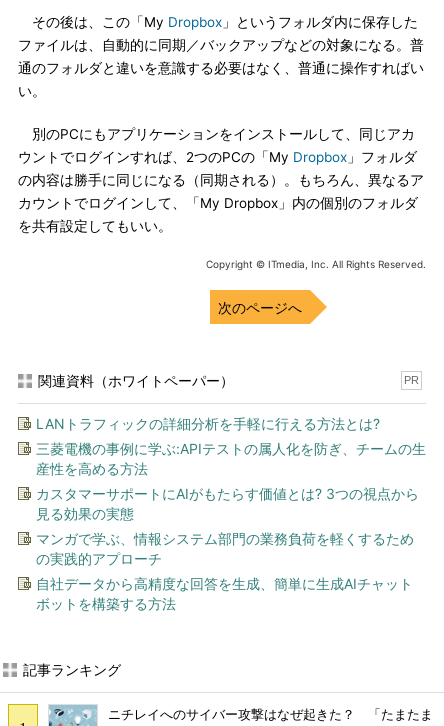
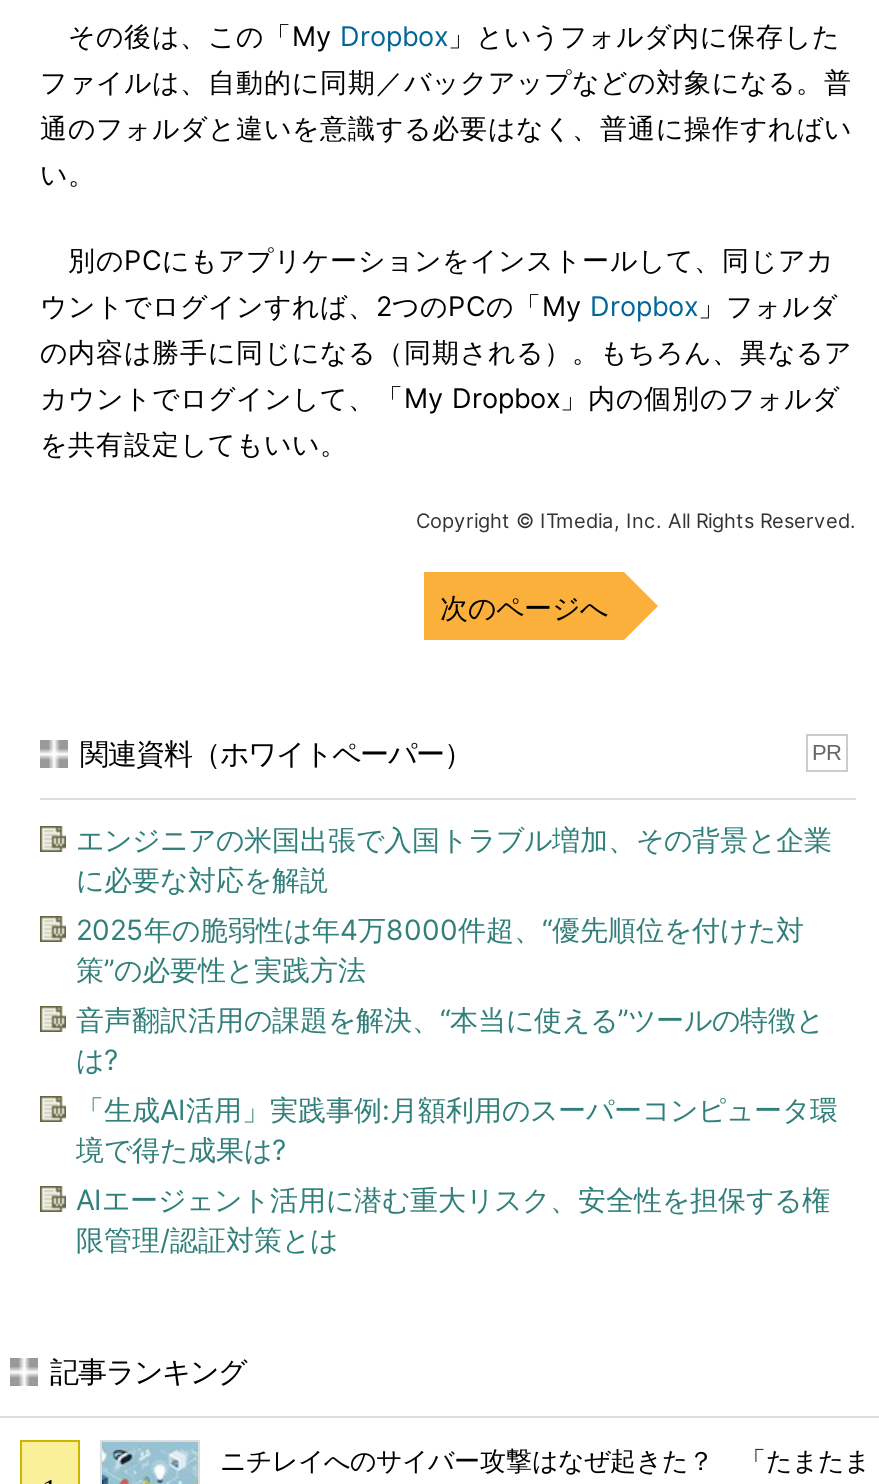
[36,415,380,432] LANトラフィックの詳細分析を手軽に行える方法とは? -> [76,822,832,896] エンジニアの米国出張で入国トラブル増加、その背景と企業 | に必要な対応を解説
[36,440,426,477] 三菱電機の事例に学ぶ:APIテストの属人化を防ぎ、チームの生 | 産性を高める方法 -> [76,912,804,986] 2025年の脆弱性は年4万8000件超、“優先順位を付けた対 | 策”の必要性と実践方法
[36,485,419,522] カスタマーサポートにAIがもたらす価値とは? 3つの視点から | 見る効果の実態 -> [76,1002,824,1076] 音声翻訳活用の課題を解決、“本当に使える”ツールの特徴と | は?
[36,530,414,567] マンガで学ぶ、情報システム部門の業務負荷を軽くするため | の実践的アプローチ -> [76,1092,838,1166] 「生成AI活用」実践事例:月額利用のスーパーコンピュータ環 | 境で得た成果は?
[36,575,413,612] 自社データから高精度な回答を生成、簡単に生成AIチャット | ボットを構築する方法 -> [76,1182,830,1256] AIエージェント活用に潜む重大リスク、安全性を担保する権 | 限管理/認証対策とは

